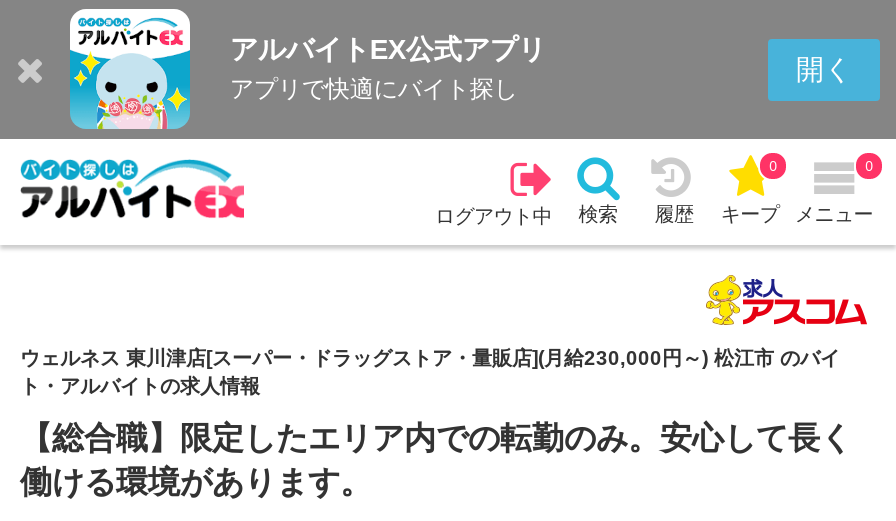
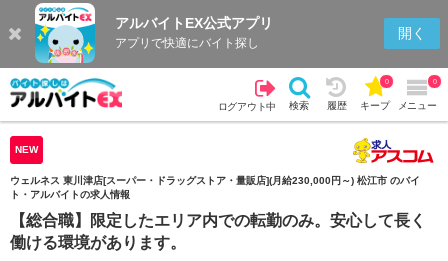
none -> [15,144,38,155] NEW

